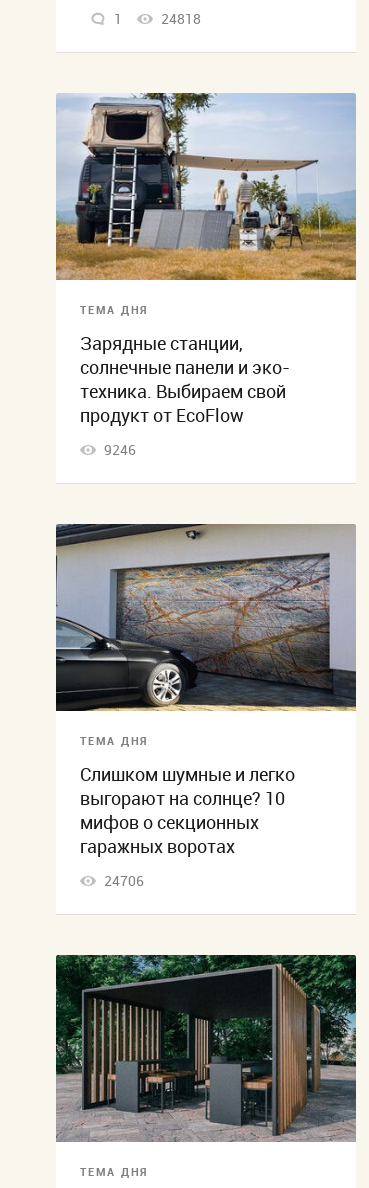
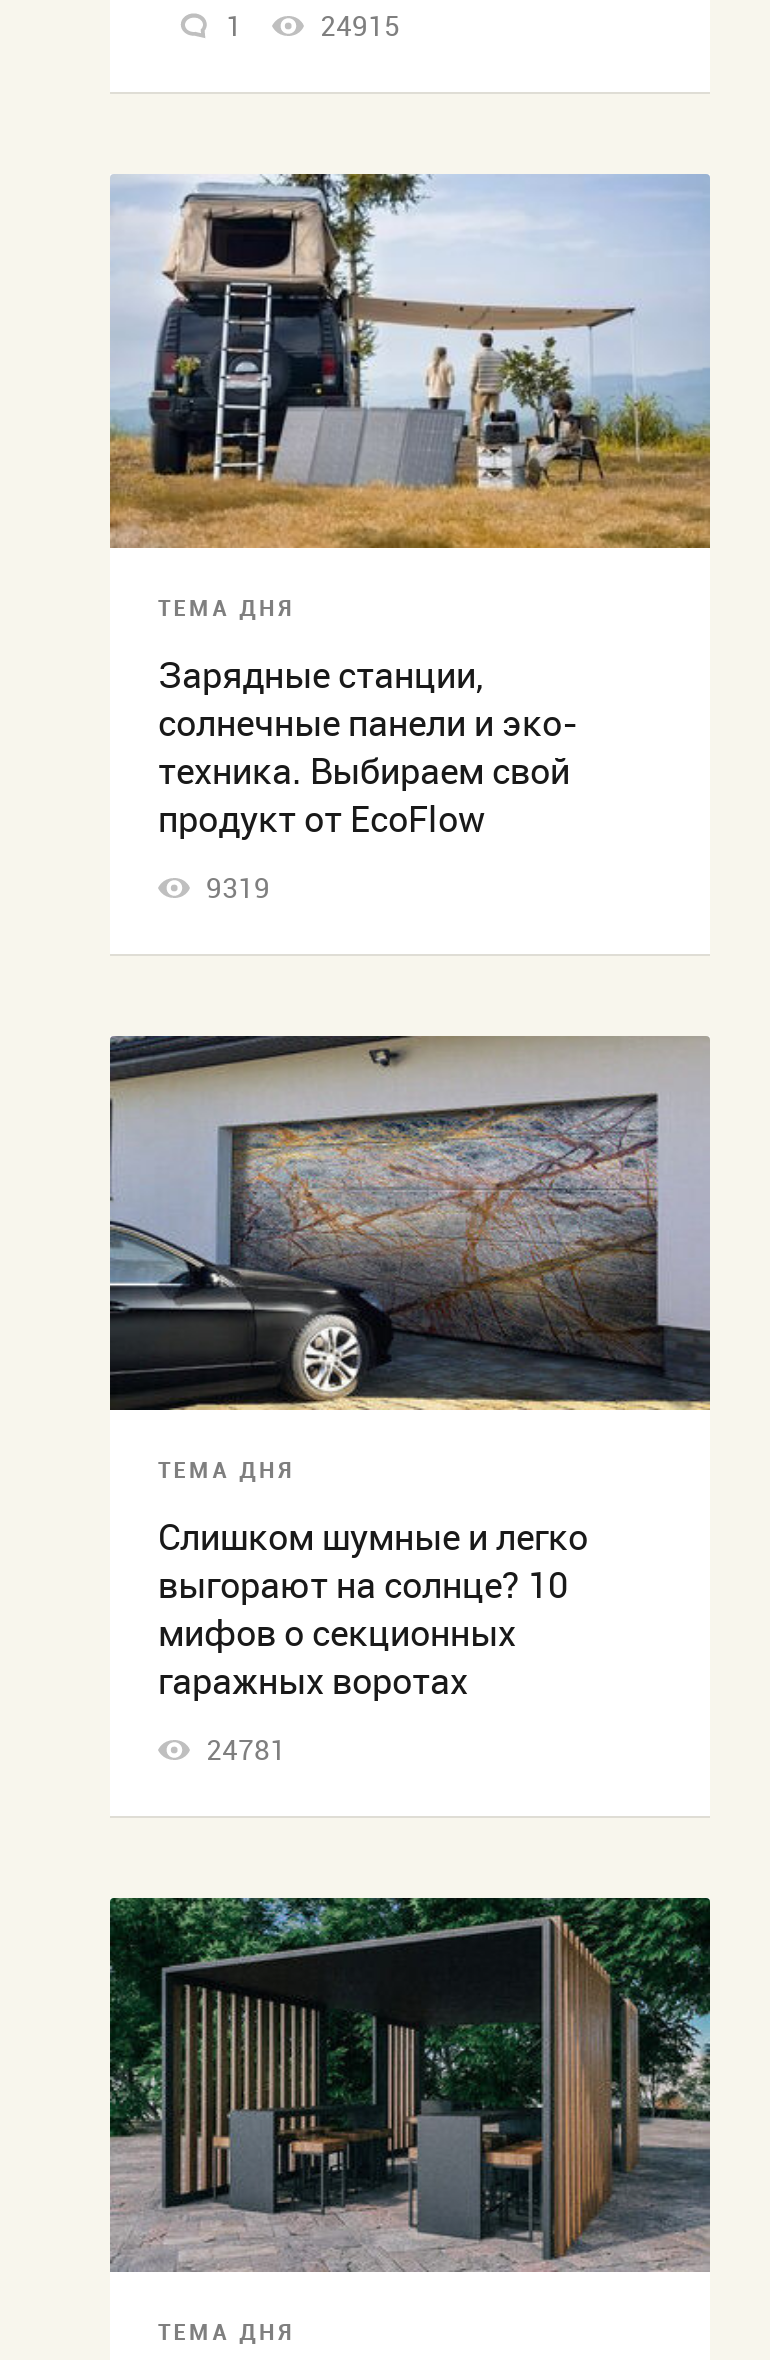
[161,11,201,27] 24818 -> [320,10,400,42] 24915
[104,442,136,458] 9246 -> [206,872,270,904] 9319
[104,873,144,889] 24706 -> [206,1734,286,1766] 24781

